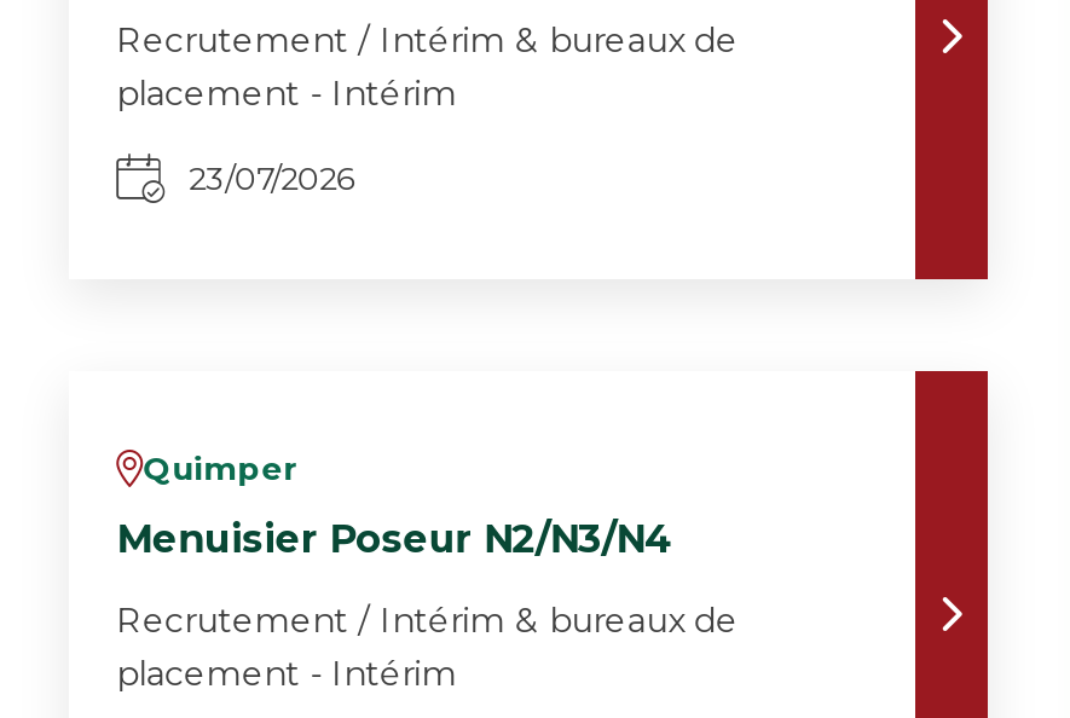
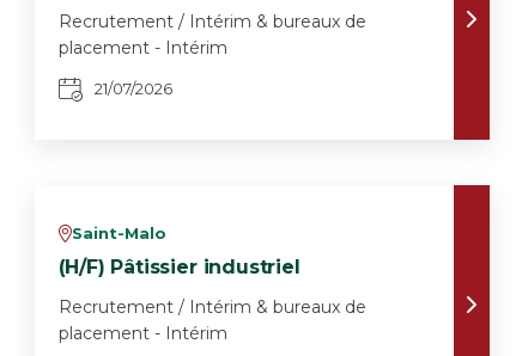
[189,158,356,196] 23/07/2026 -> [94,79,172,98] 21/07/2026
[116,449,298,488] vQuimper -> [58,223,166,242] vSaint-Malo
[116,515,673,561] Menuisier Poseur N2/N3/N4 -> [58,256,300,278] (H/F) Pâtissier industriel

